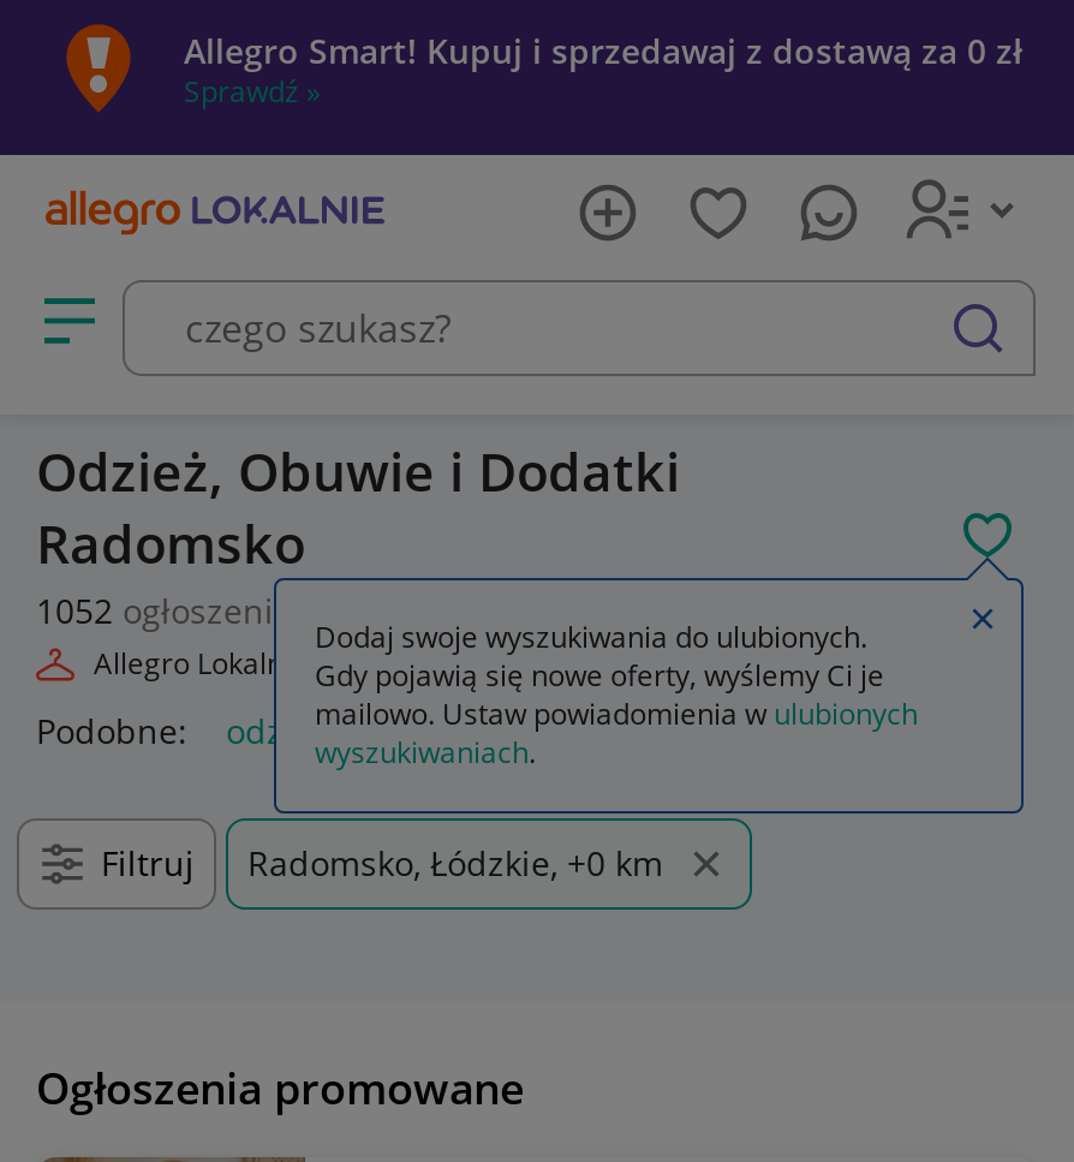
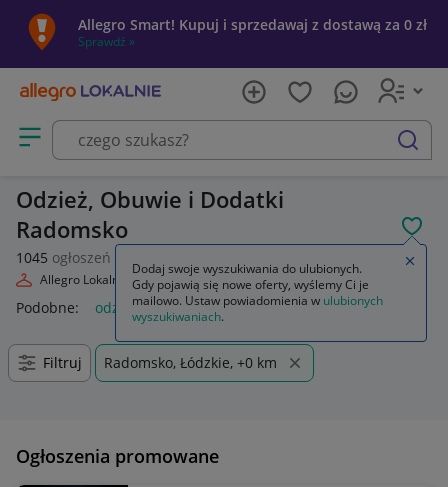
[36,588,293,633] 1052 ogłoszenia -> [16,248,111,267] 1045 ogłoszeń

